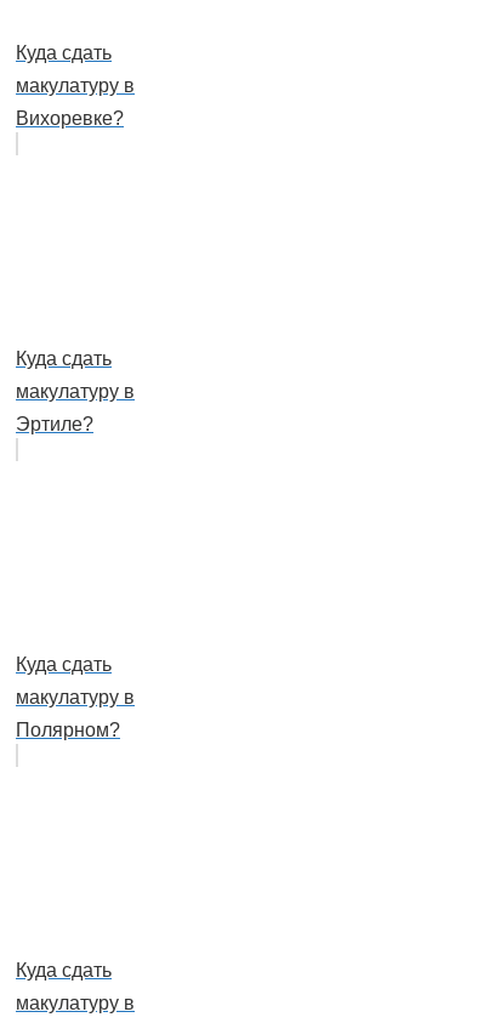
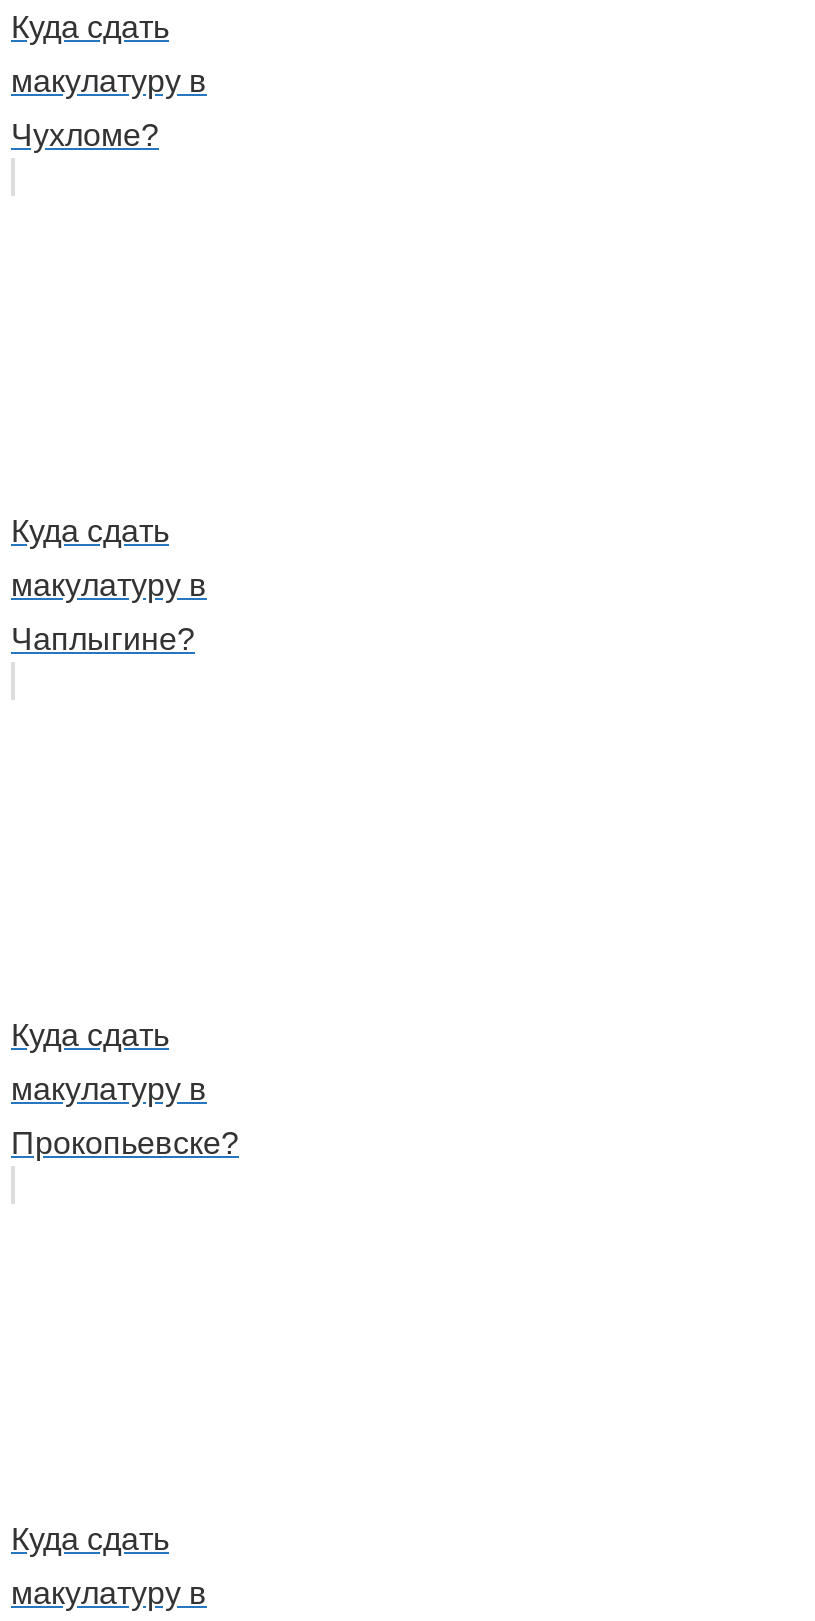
[16,108,124,129] Вихоревке? -> [11,119,159,153] Чухломе?
[16,414,93,435] Эртиле? -> [11,623,195,657] Чаплыгине?
[16,720,120,741] Полярном? -> [11,1127,239,1161] Прокопьевске?

